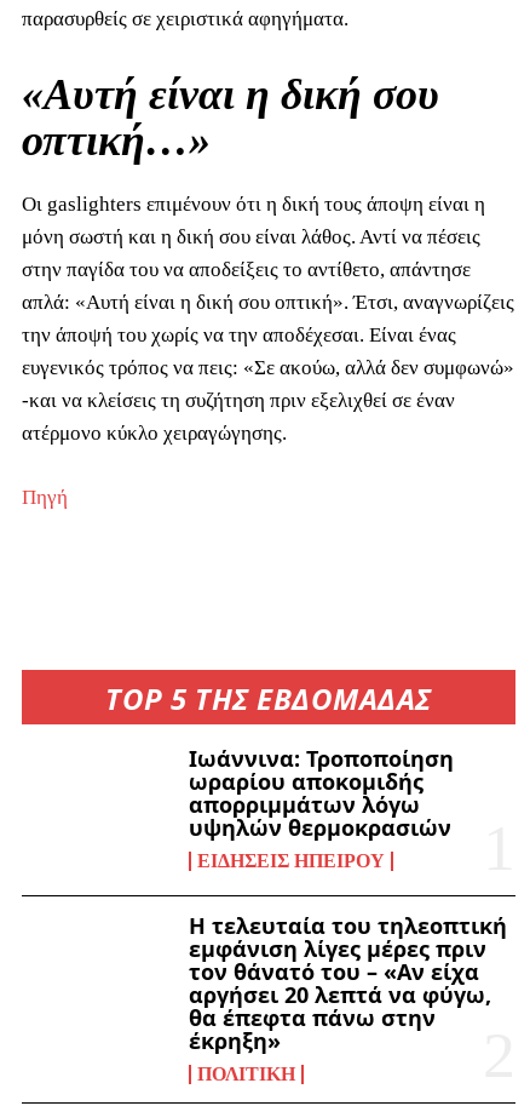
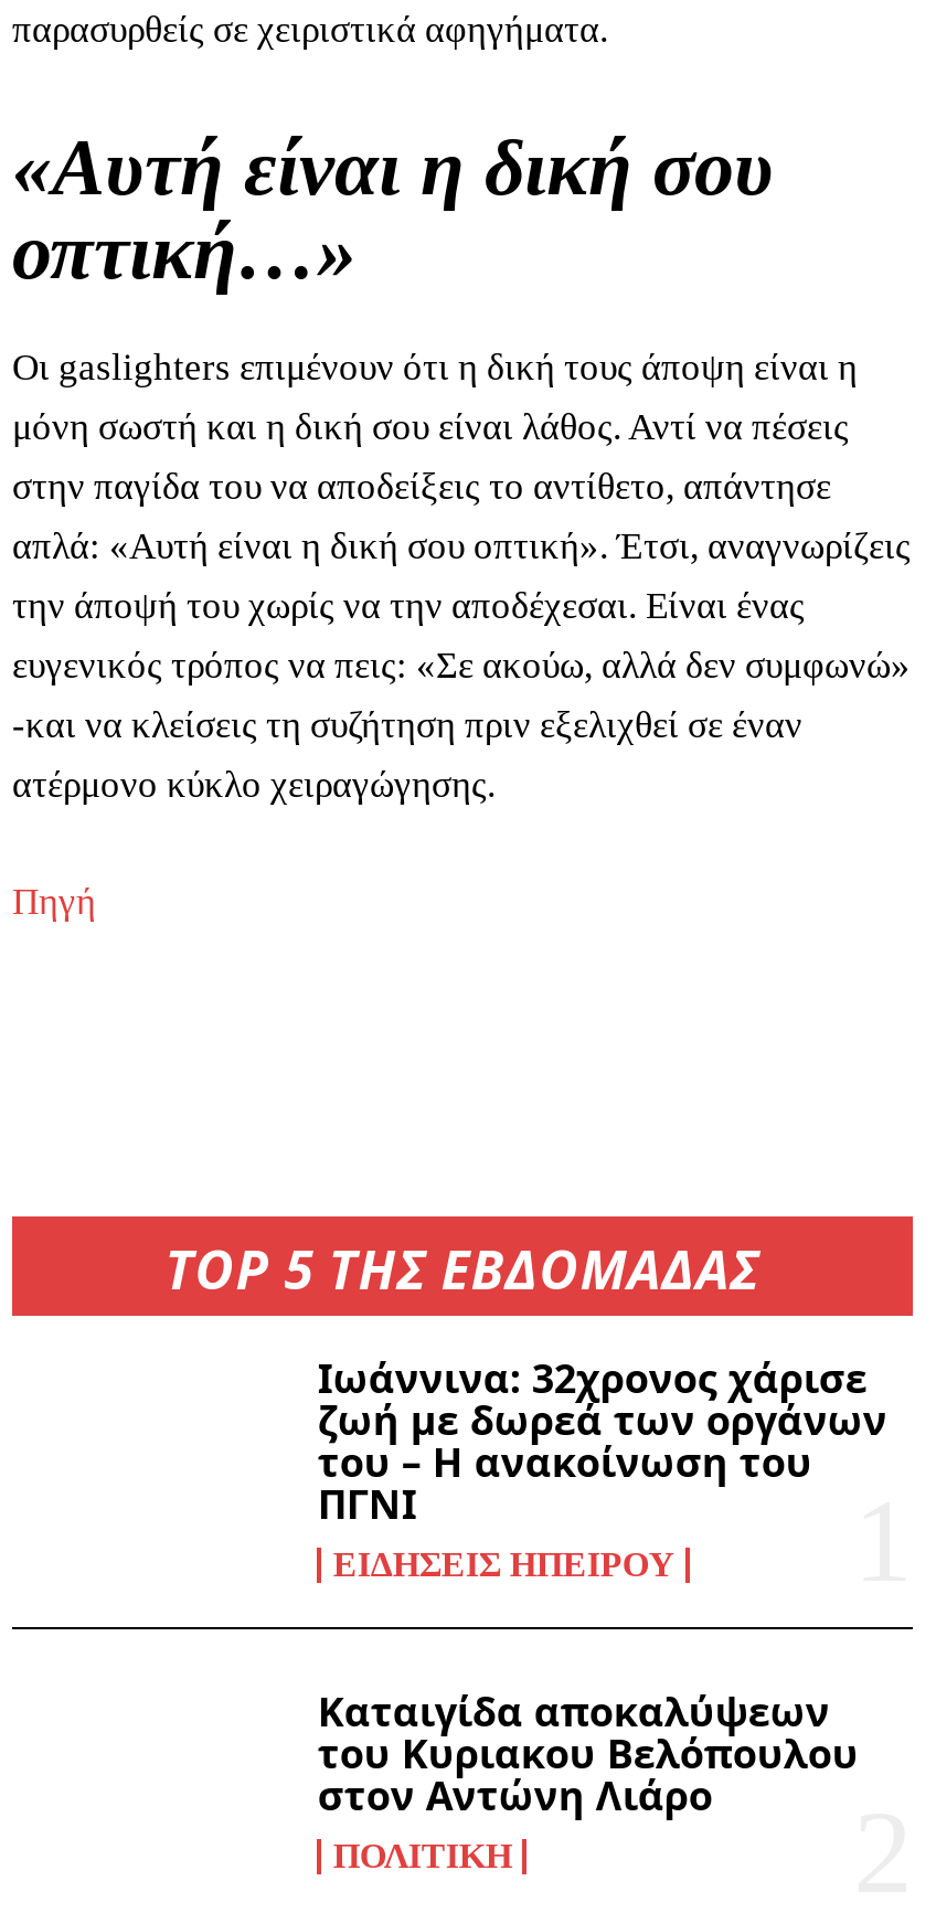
[189,744,454,843] Ιωάννινα: Τροποποίηση | ωραρίου αποκομιδής | απορριμμάτων λόγω | υψηλών θερμοκρασιών -> [318,1352,887,1531] Ιωάννινα: 32χρονος χάρισε | ζωή με δωρεά των οργάνων | του – Η ανακοίνωση του | ΠΓΝΙ
[189,910,507,1055] Η τελευταία του τηλεοπτική | εμφάνιση λίγες μέρες πριν | τον θάνατό του – «Αν είχα | αργήσει 20 λεπτά να φύγω, | θα έπεφτα πάνω στην | έκρηξη» -> [318,1685,859,1822] Καταιγίδα αποκαλύψεων | του Κυριακου Βελόπουλου | στον Αντώνη Λιάρο

